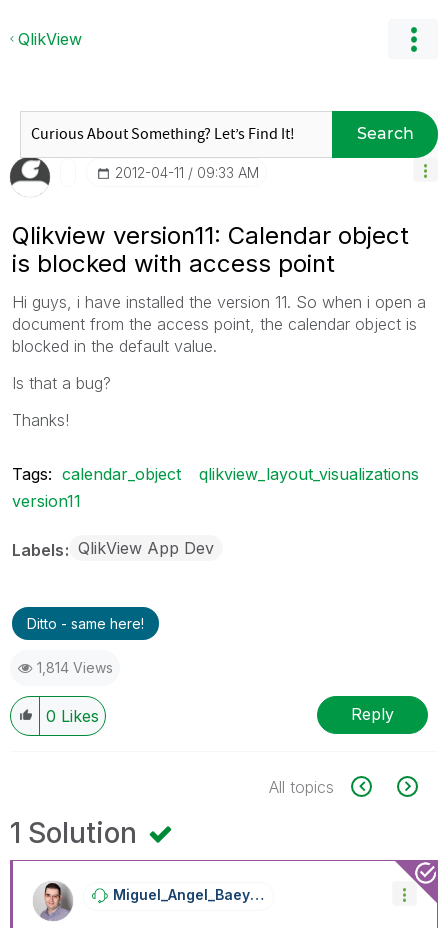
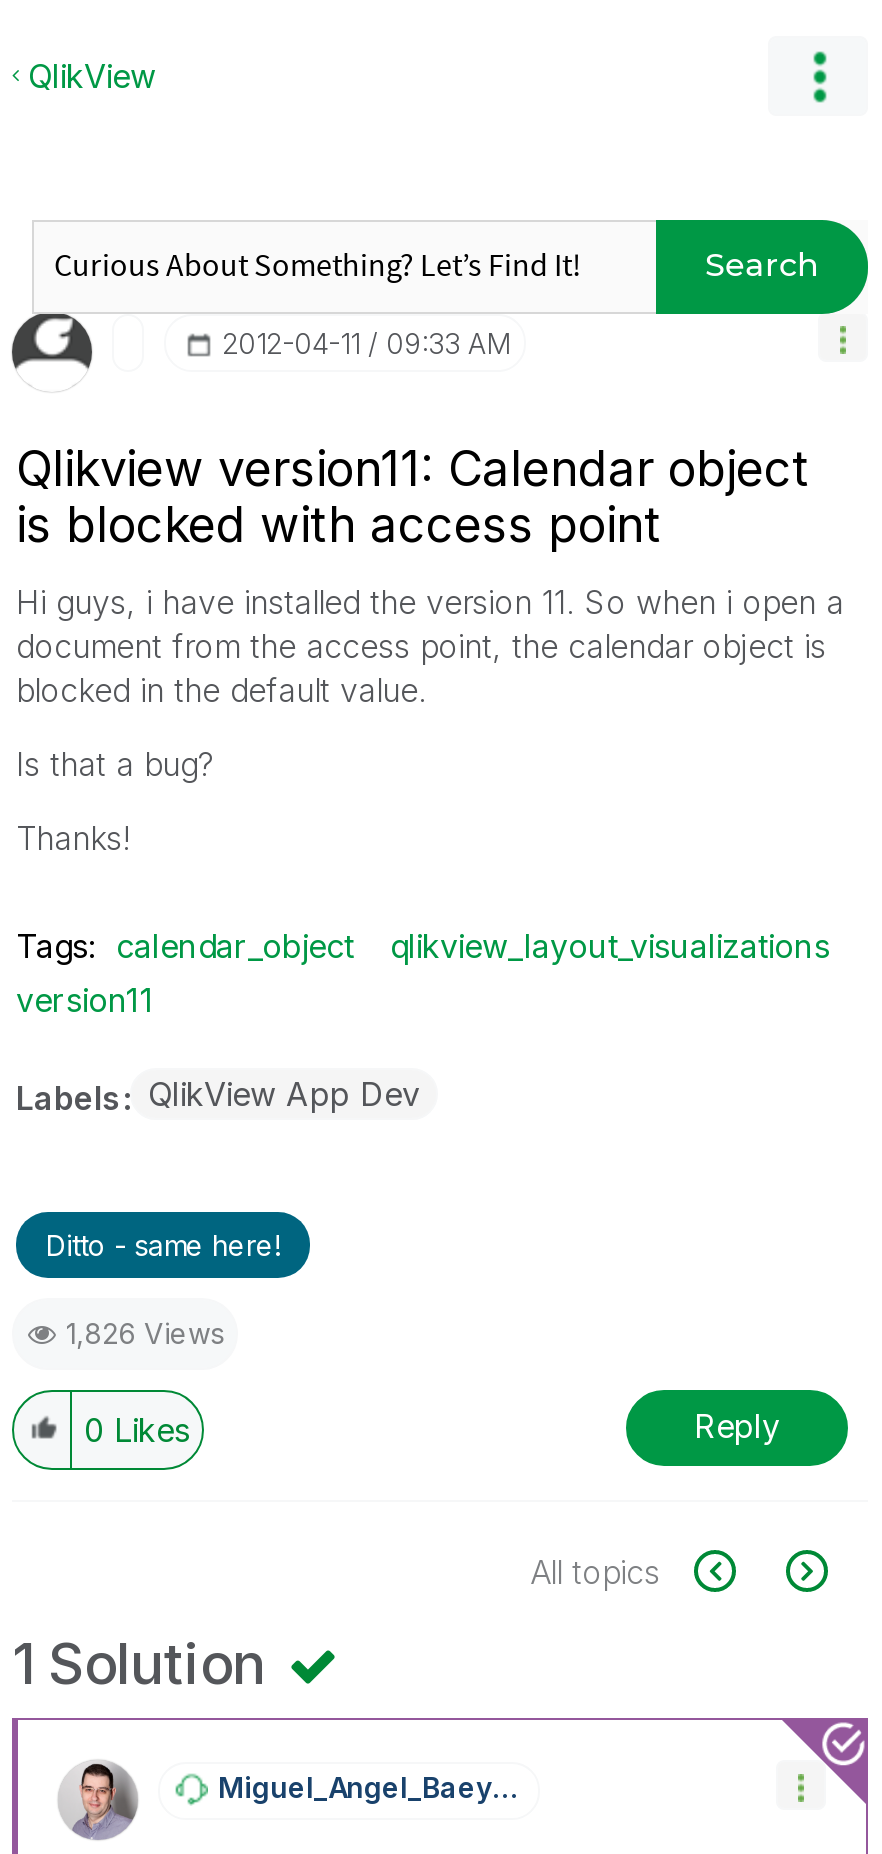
[37,658,113,675] 1,814 Views -> [66,1315,224,1349] 1,826 Views

